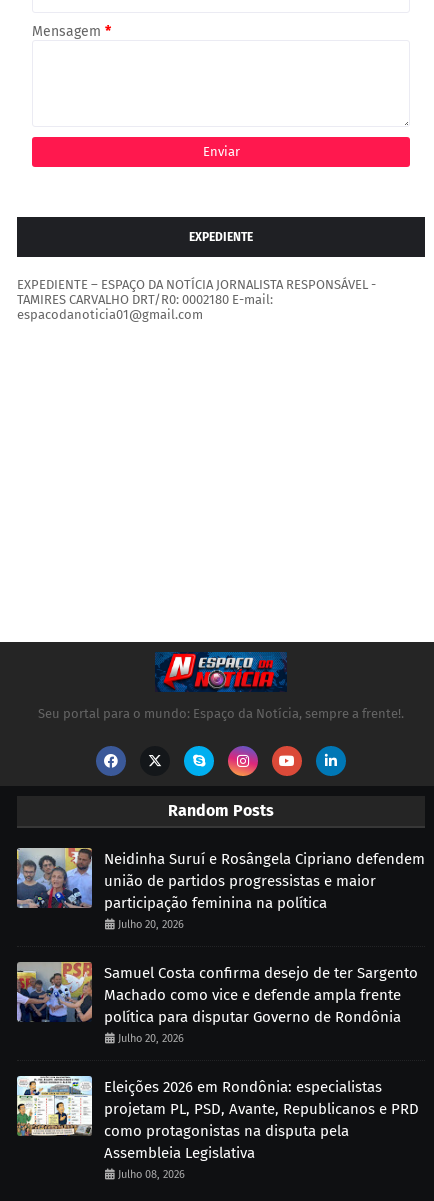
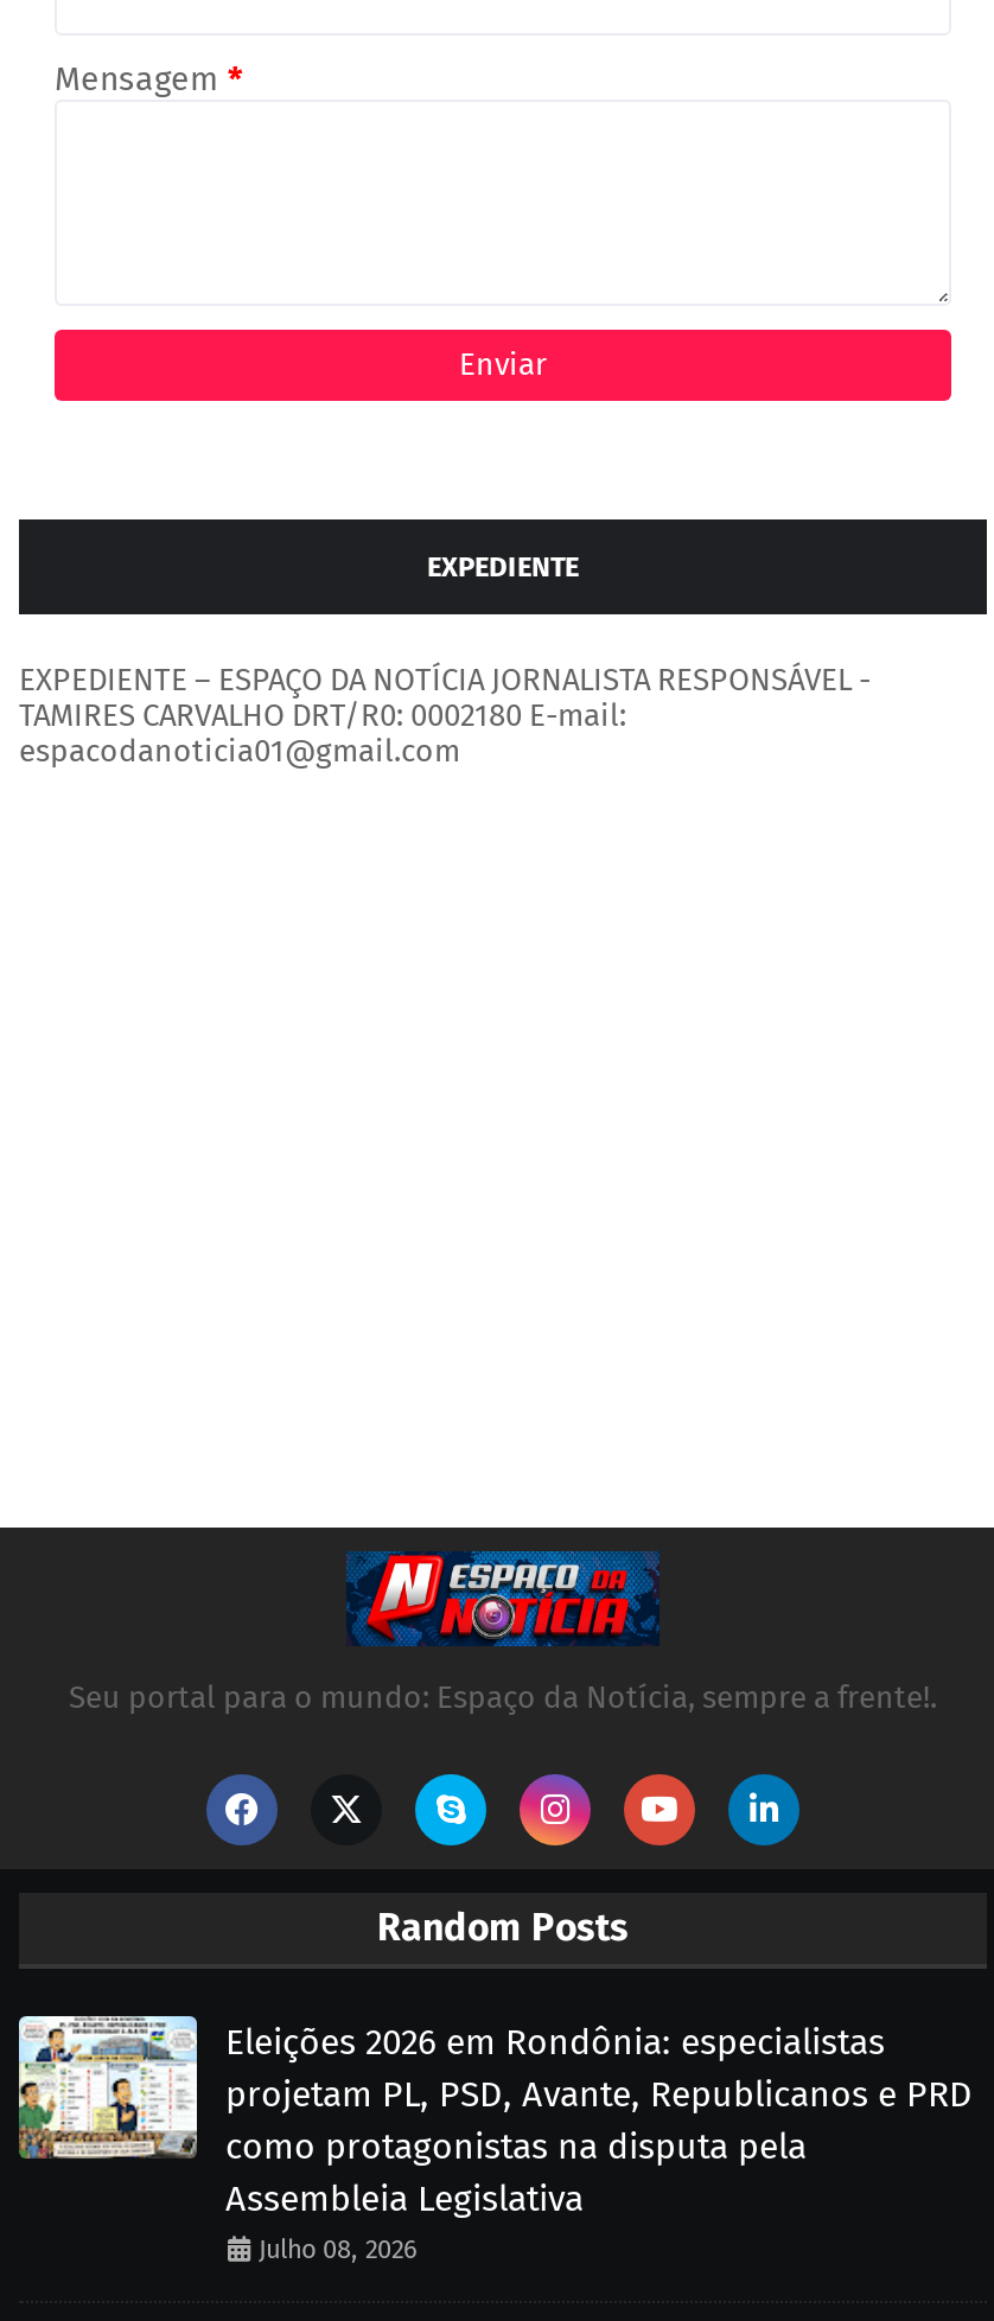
[16,847,425,1045] [image] | Neidinha Suruí e Rosângela Cipriano defendem | união de partidos progressistas e maior | participação feminina na política | Julho 20, 2026 | Samuel Costa confirma desejo de ter Sargento | Machado como vice e defende ampla frente | política para disputar Governo de Rondônia | Julho 20, 2026 -> none
[16,961,90,1023] [image] -> none

